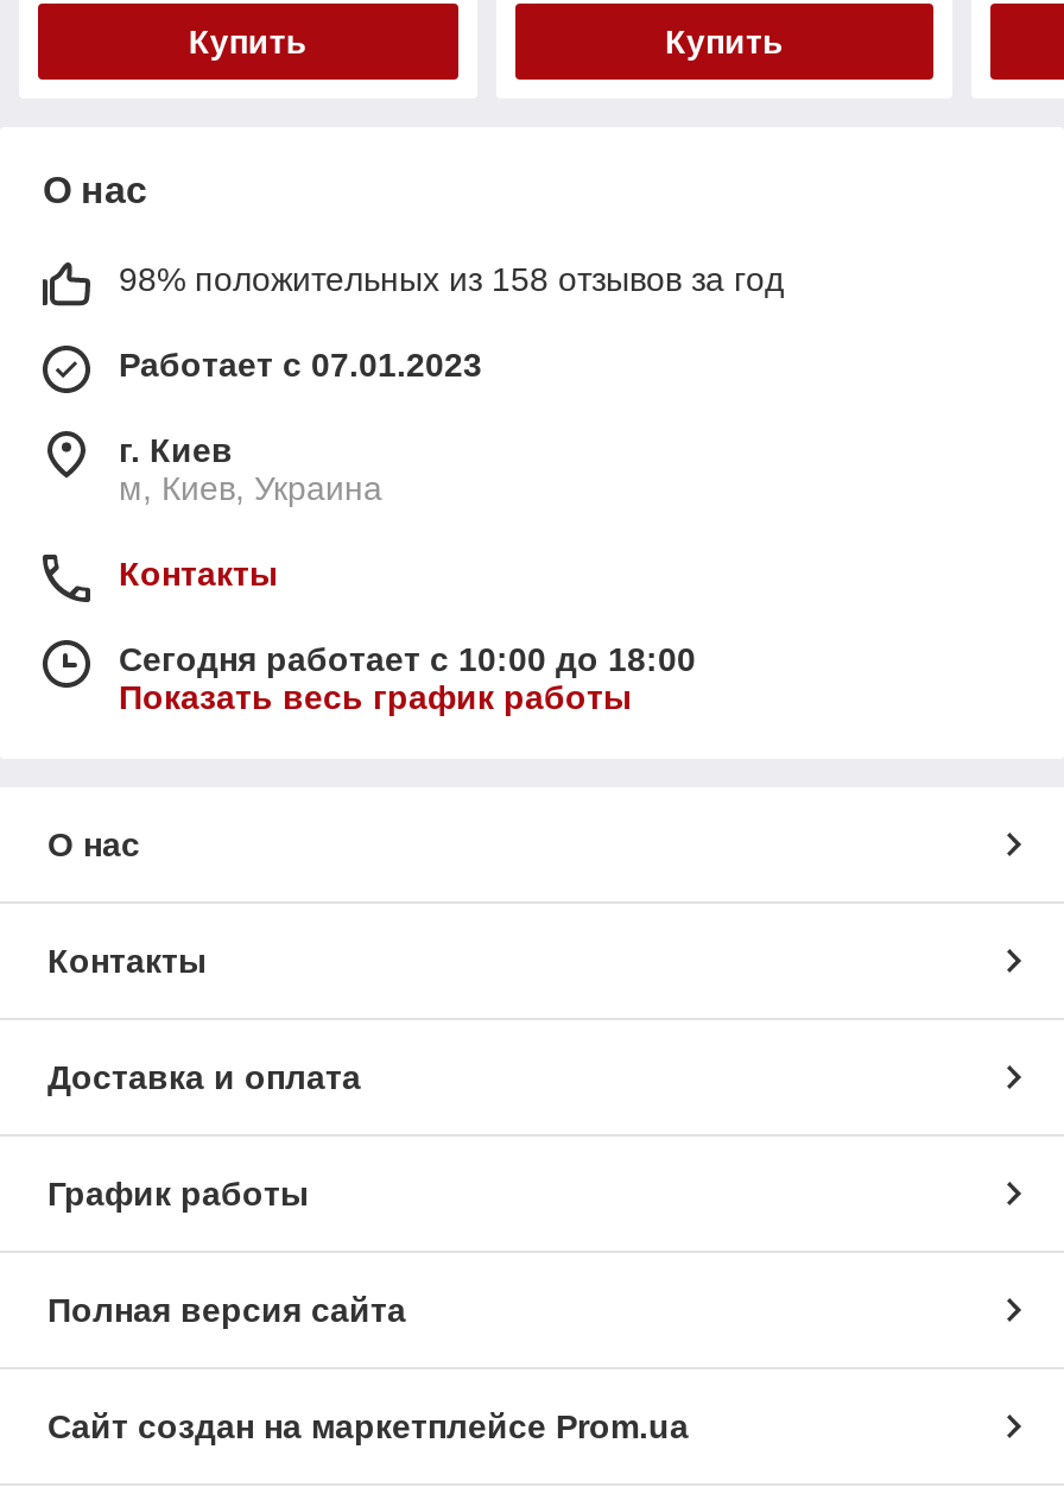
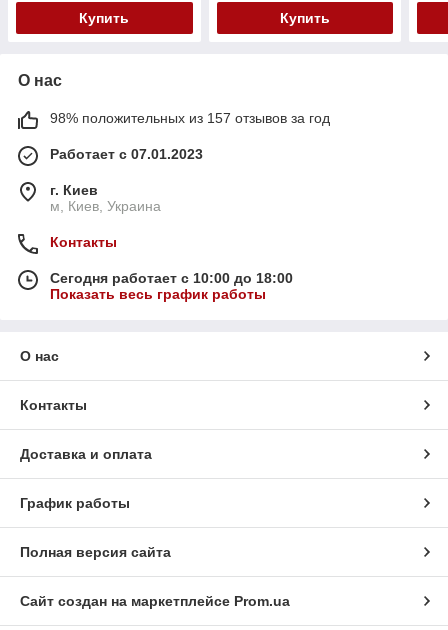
[119,260,784,298] 98% положительных из 158 отзывов за год -> [50,110,330,126] 98% положительных из 157 отзывов за год

